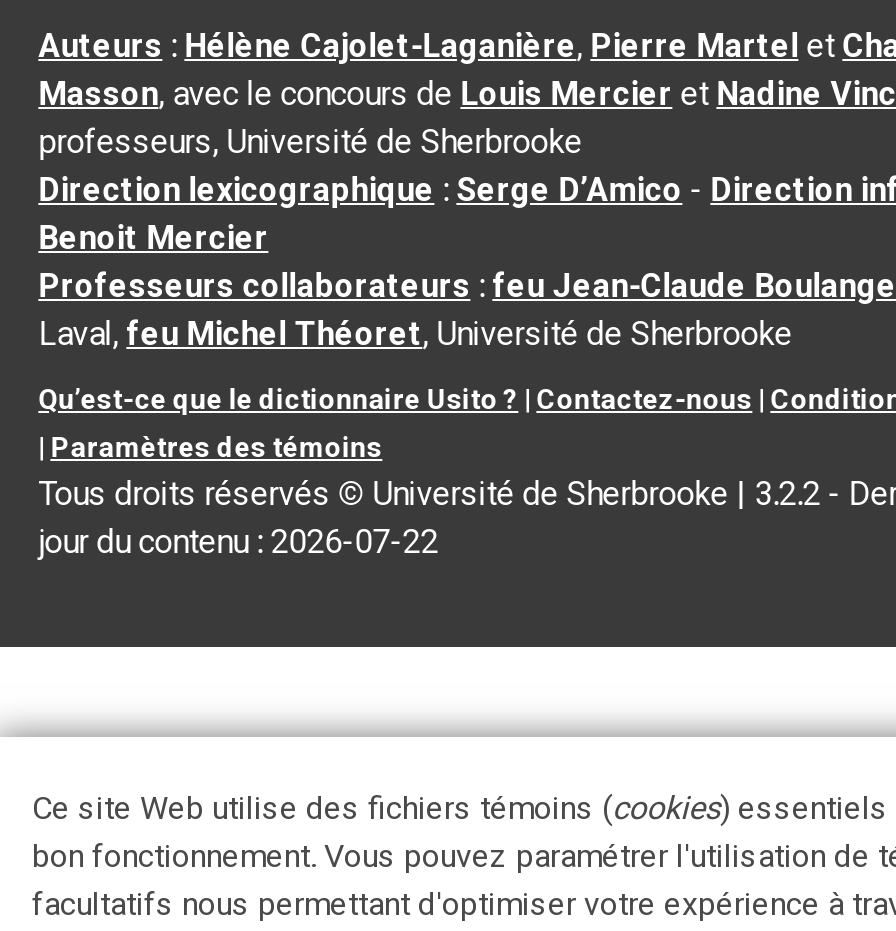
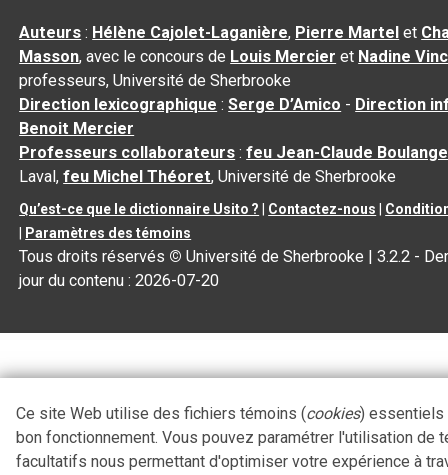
[38,523,438,561] jour du contenu : 2026-07-22 -> [19,271,219,290] jour du contenu : 2026-07-20

